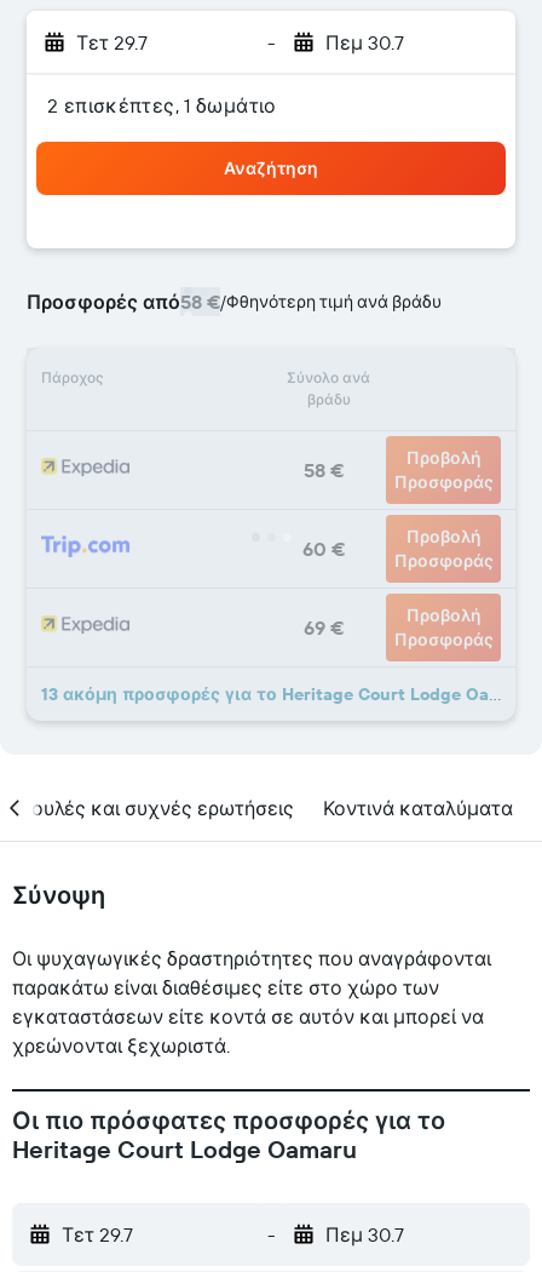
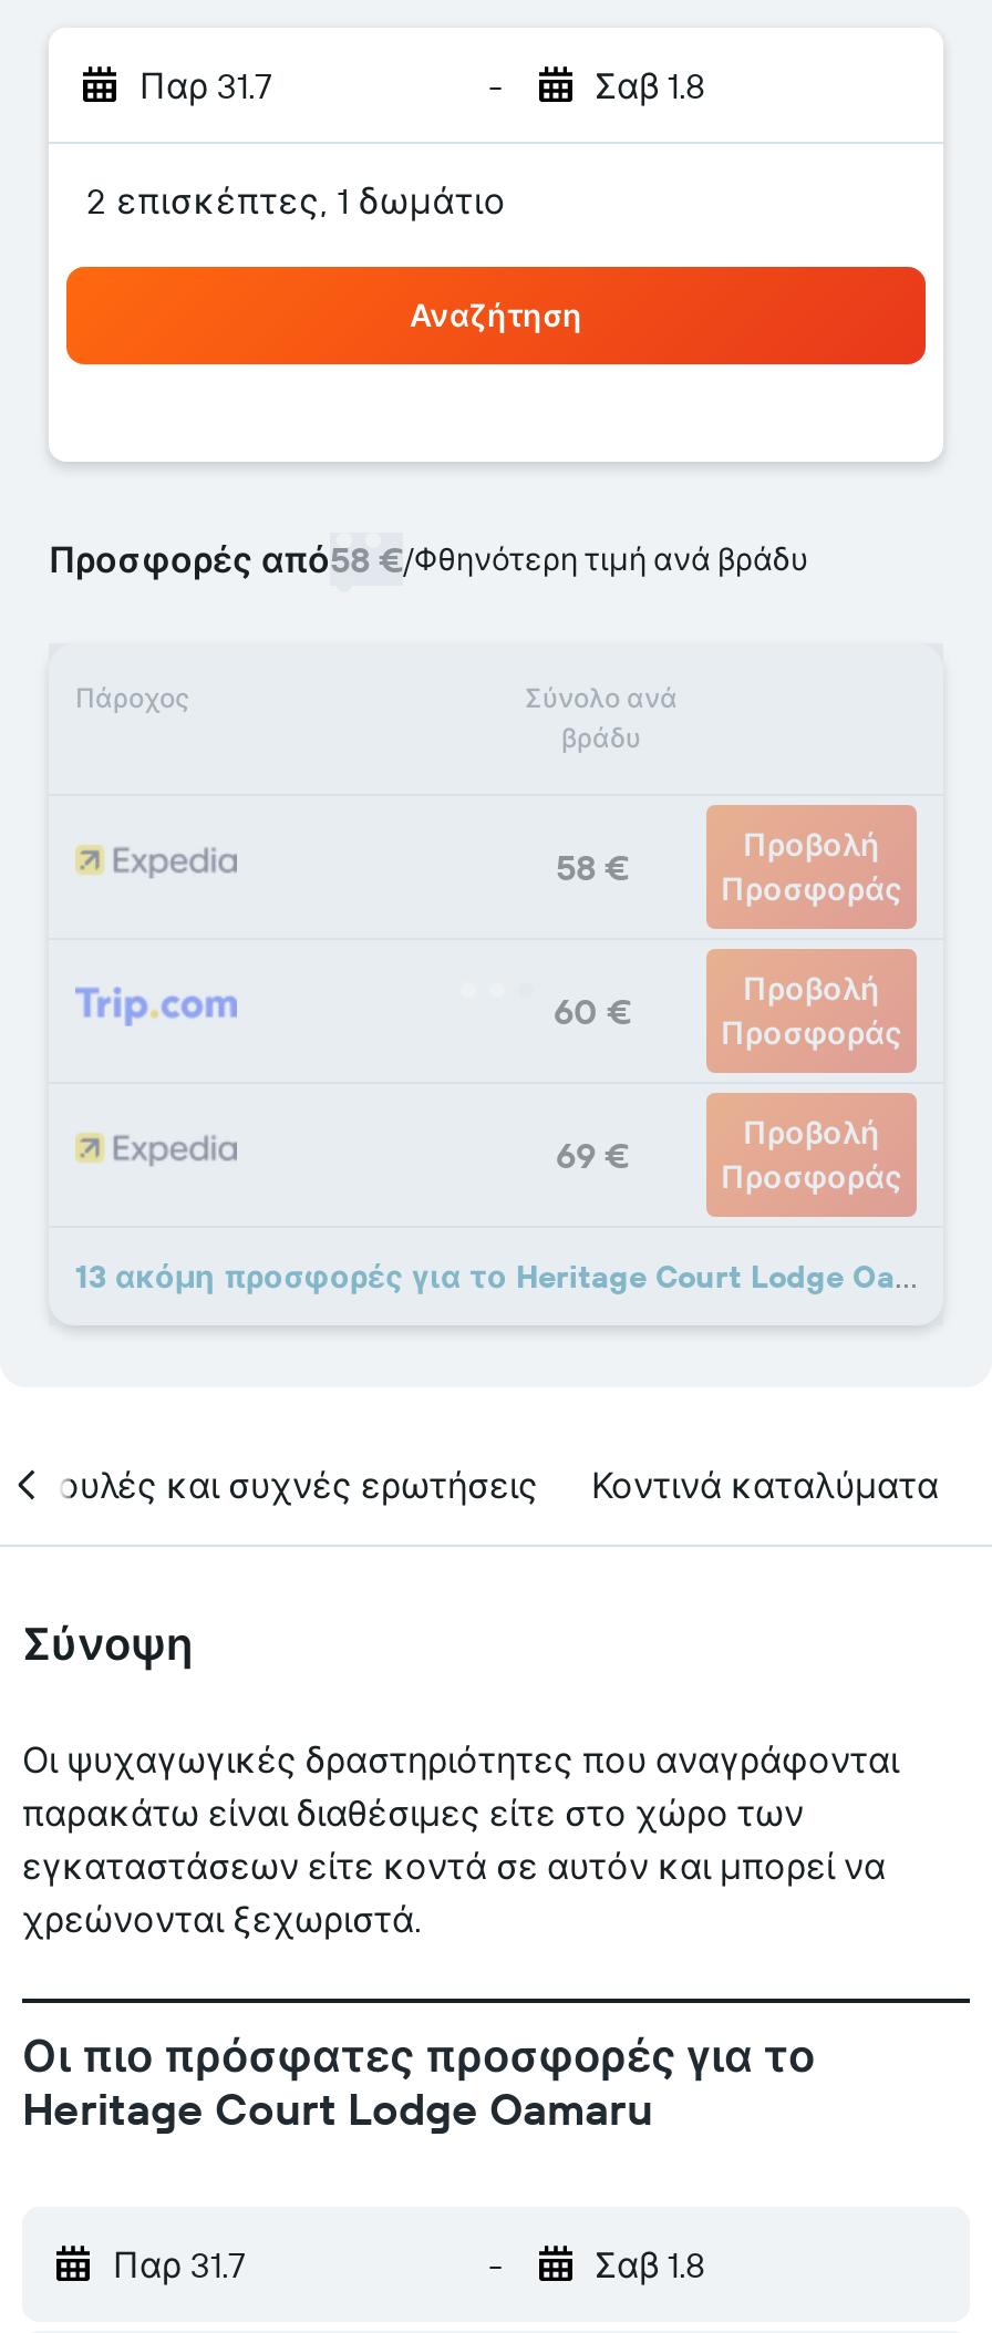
[76,30,148,55] Τετ 29.7 -> [139,63,272,107] Παρ 31.7
[325,30,403,55] Πεμ 30.7 -> [595,63,705,107] Σαβ 1.8
[62,1222,133,1247] Τετ 29.7 -> [113,2242,246,2286] Παρ 31.7
[325,1222,403,1247] Πεμ 30.7 -> [595,2242,705,2286] Σαβ 1.8

